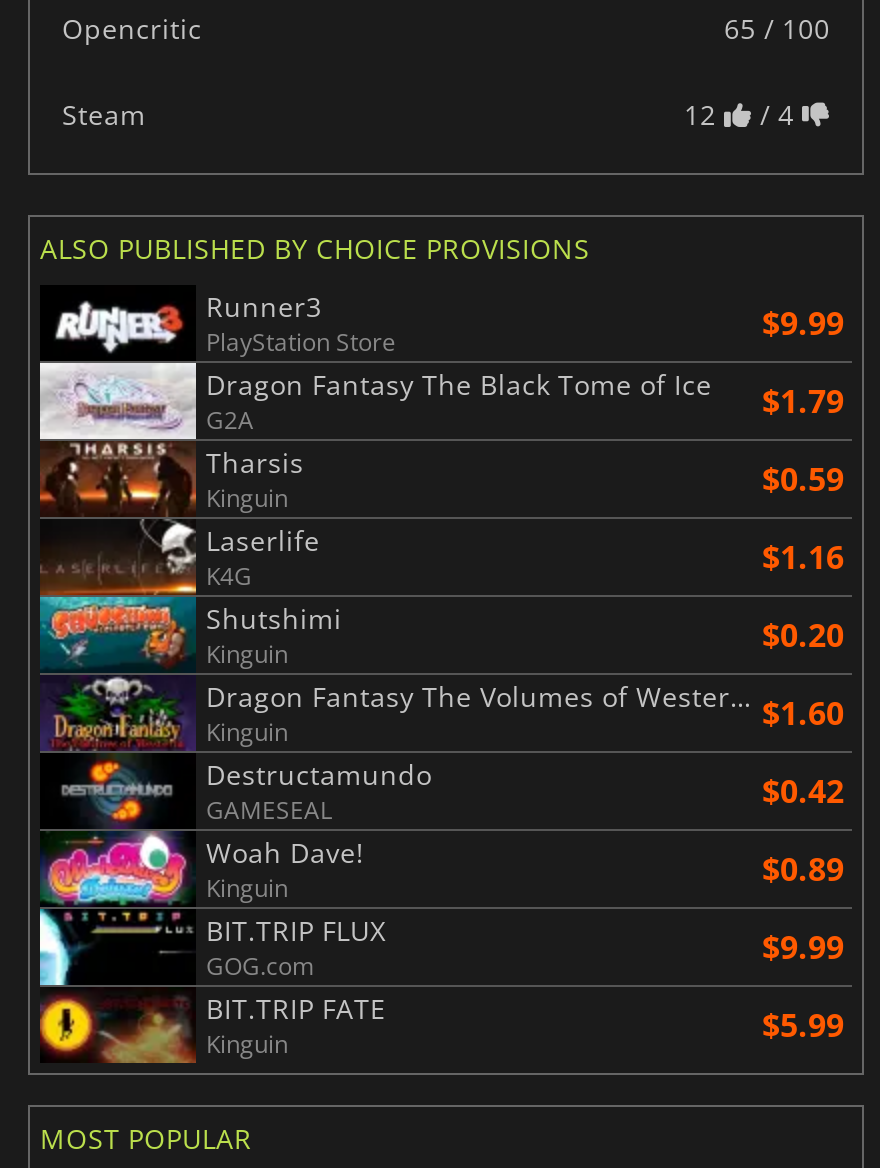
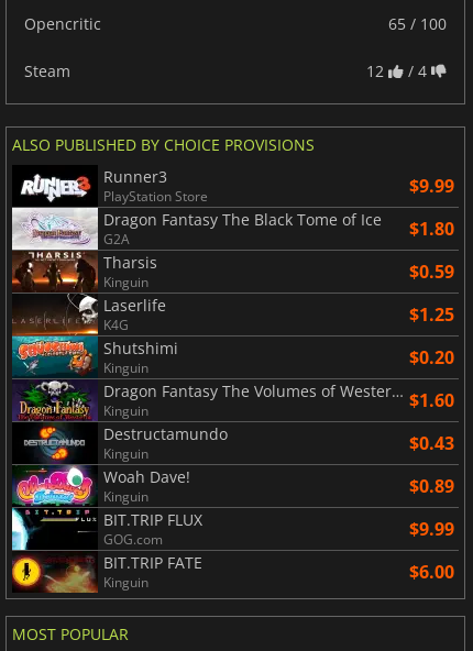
[206,365,844,423] Dragon Fantasy The Black Tome of Ice $1.79 -> [103,209,454,241] Dragon Fantasy The Black Tome of Ice $1.80
[762,535,844,579] $1.16 -> [409,302,454,327] $1.25
[206,769,844,827] GAMESEAL | $0.42 -> [103,431,454,463] Kinguin | $0.43
[762,1003,844,1047] $5.99 -> [409,560,454,584] $6.00

